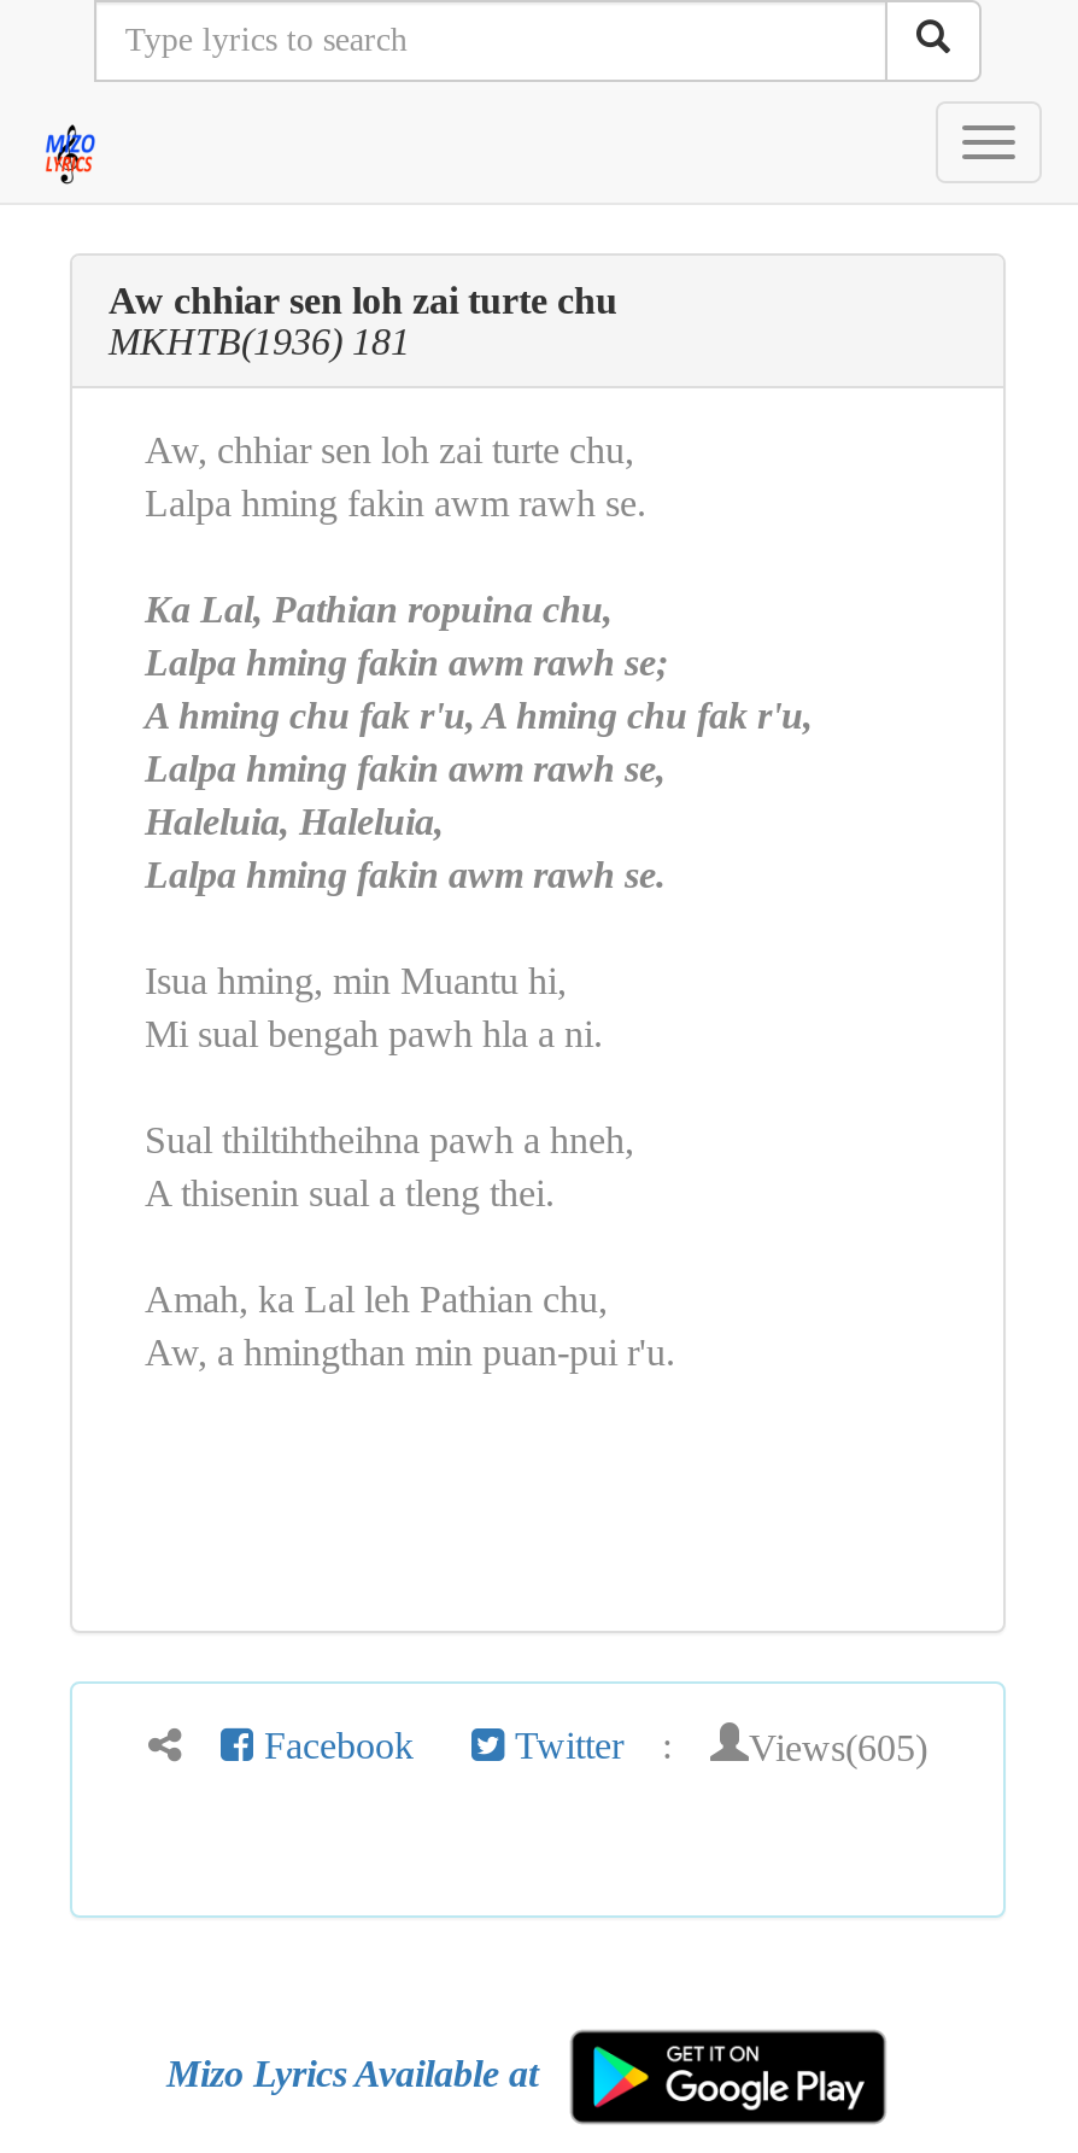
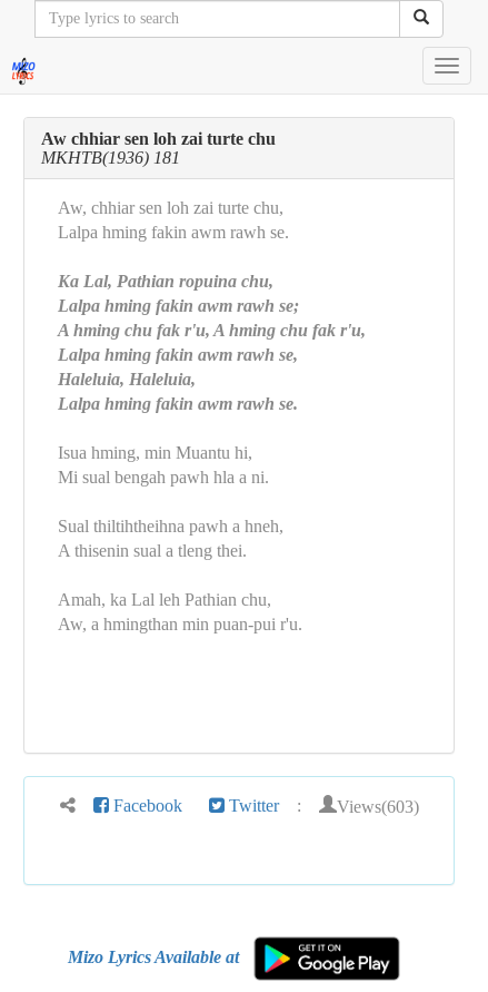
[505,1720,927,1766] Twitter : Views(605) -> [224,794,419,815] Twitter : Views(603)

